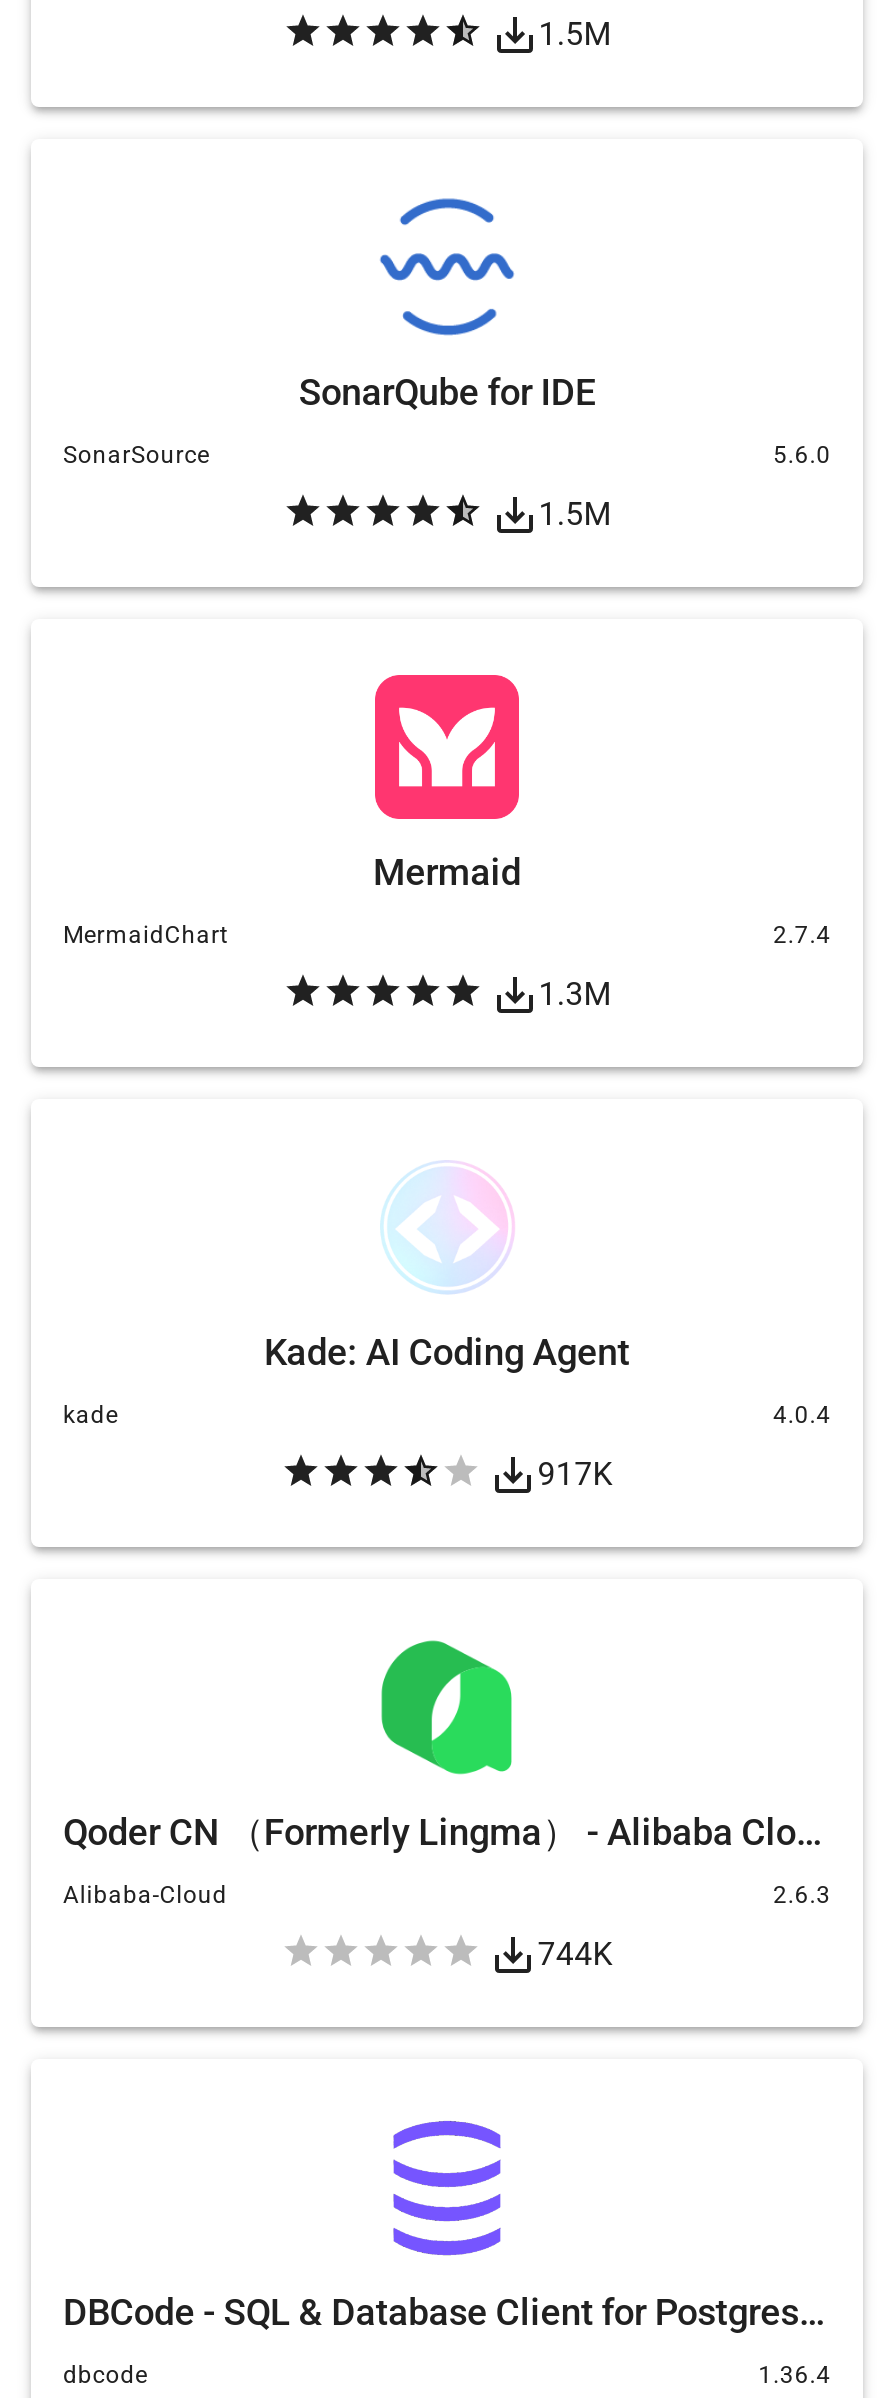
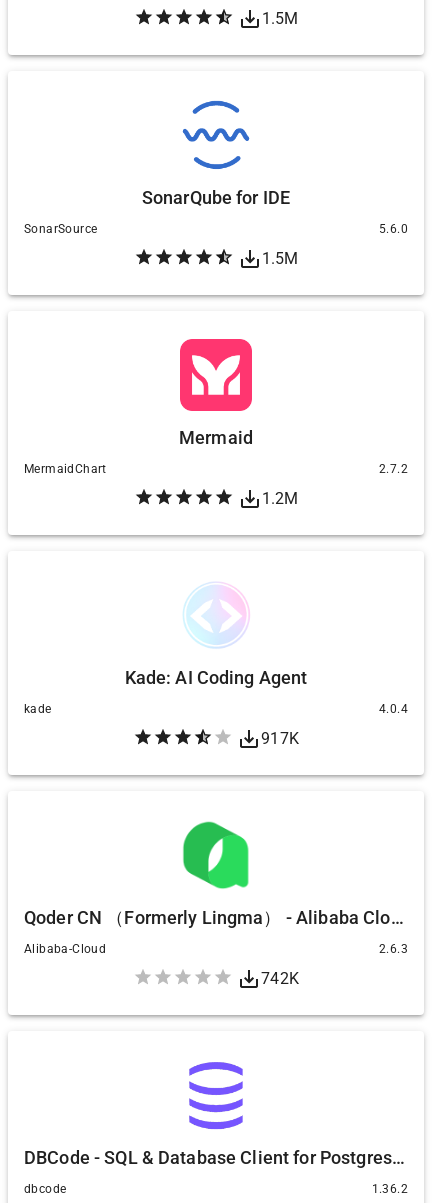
[773,921,831,949] 2.7.4 -> [379,462,408,476] 2.7.2
[539,975,612,1013] 1.3M -> [262,489,298,508] 1.2M
[538,1935,613,1973] 744K -> [261,969,299,988] 742K
[758,2361,831,2389] 1.36.4 -> [372,1182,408,1196] 1.36.2

